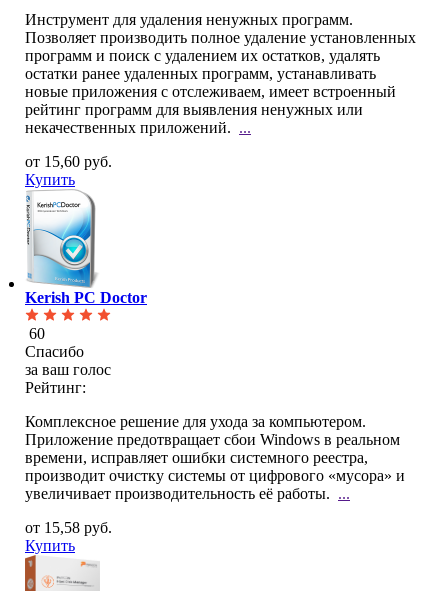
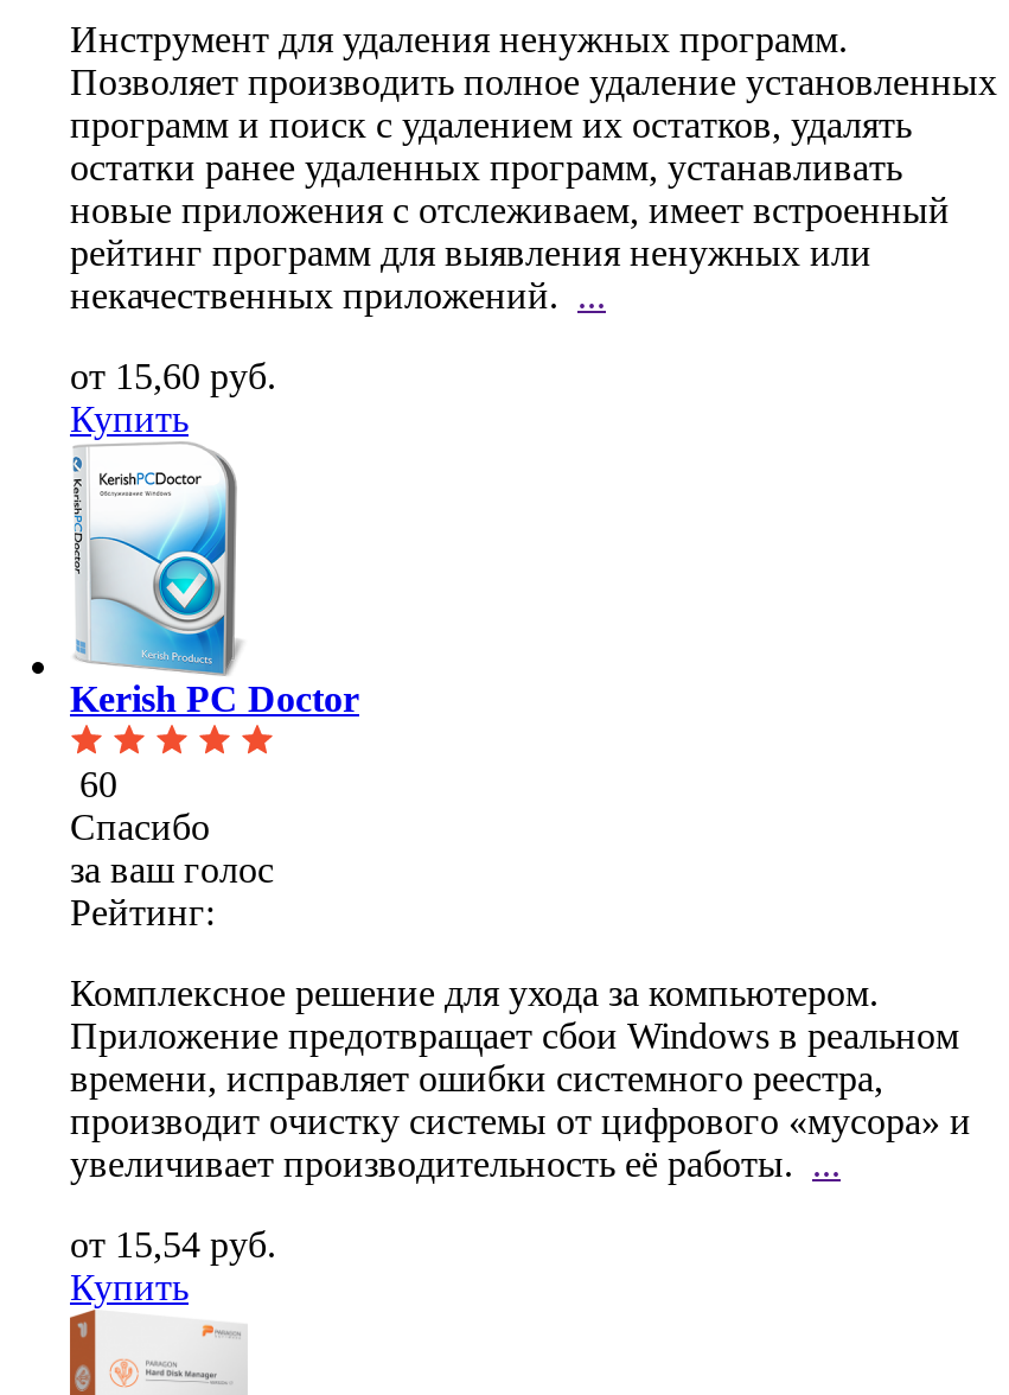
[25,519,112,536] от 15,58 руб. -> [70,1225,276,1266] от 15,54 руб.

